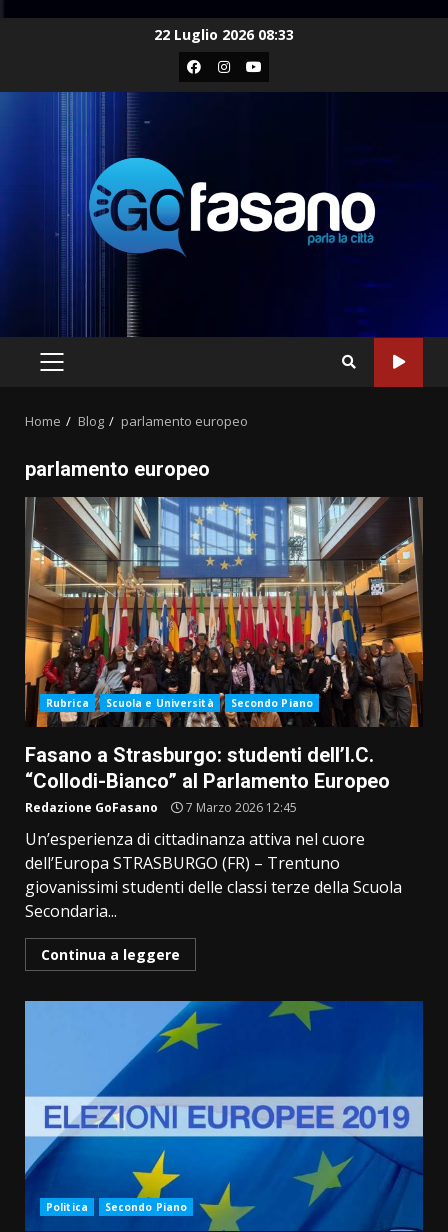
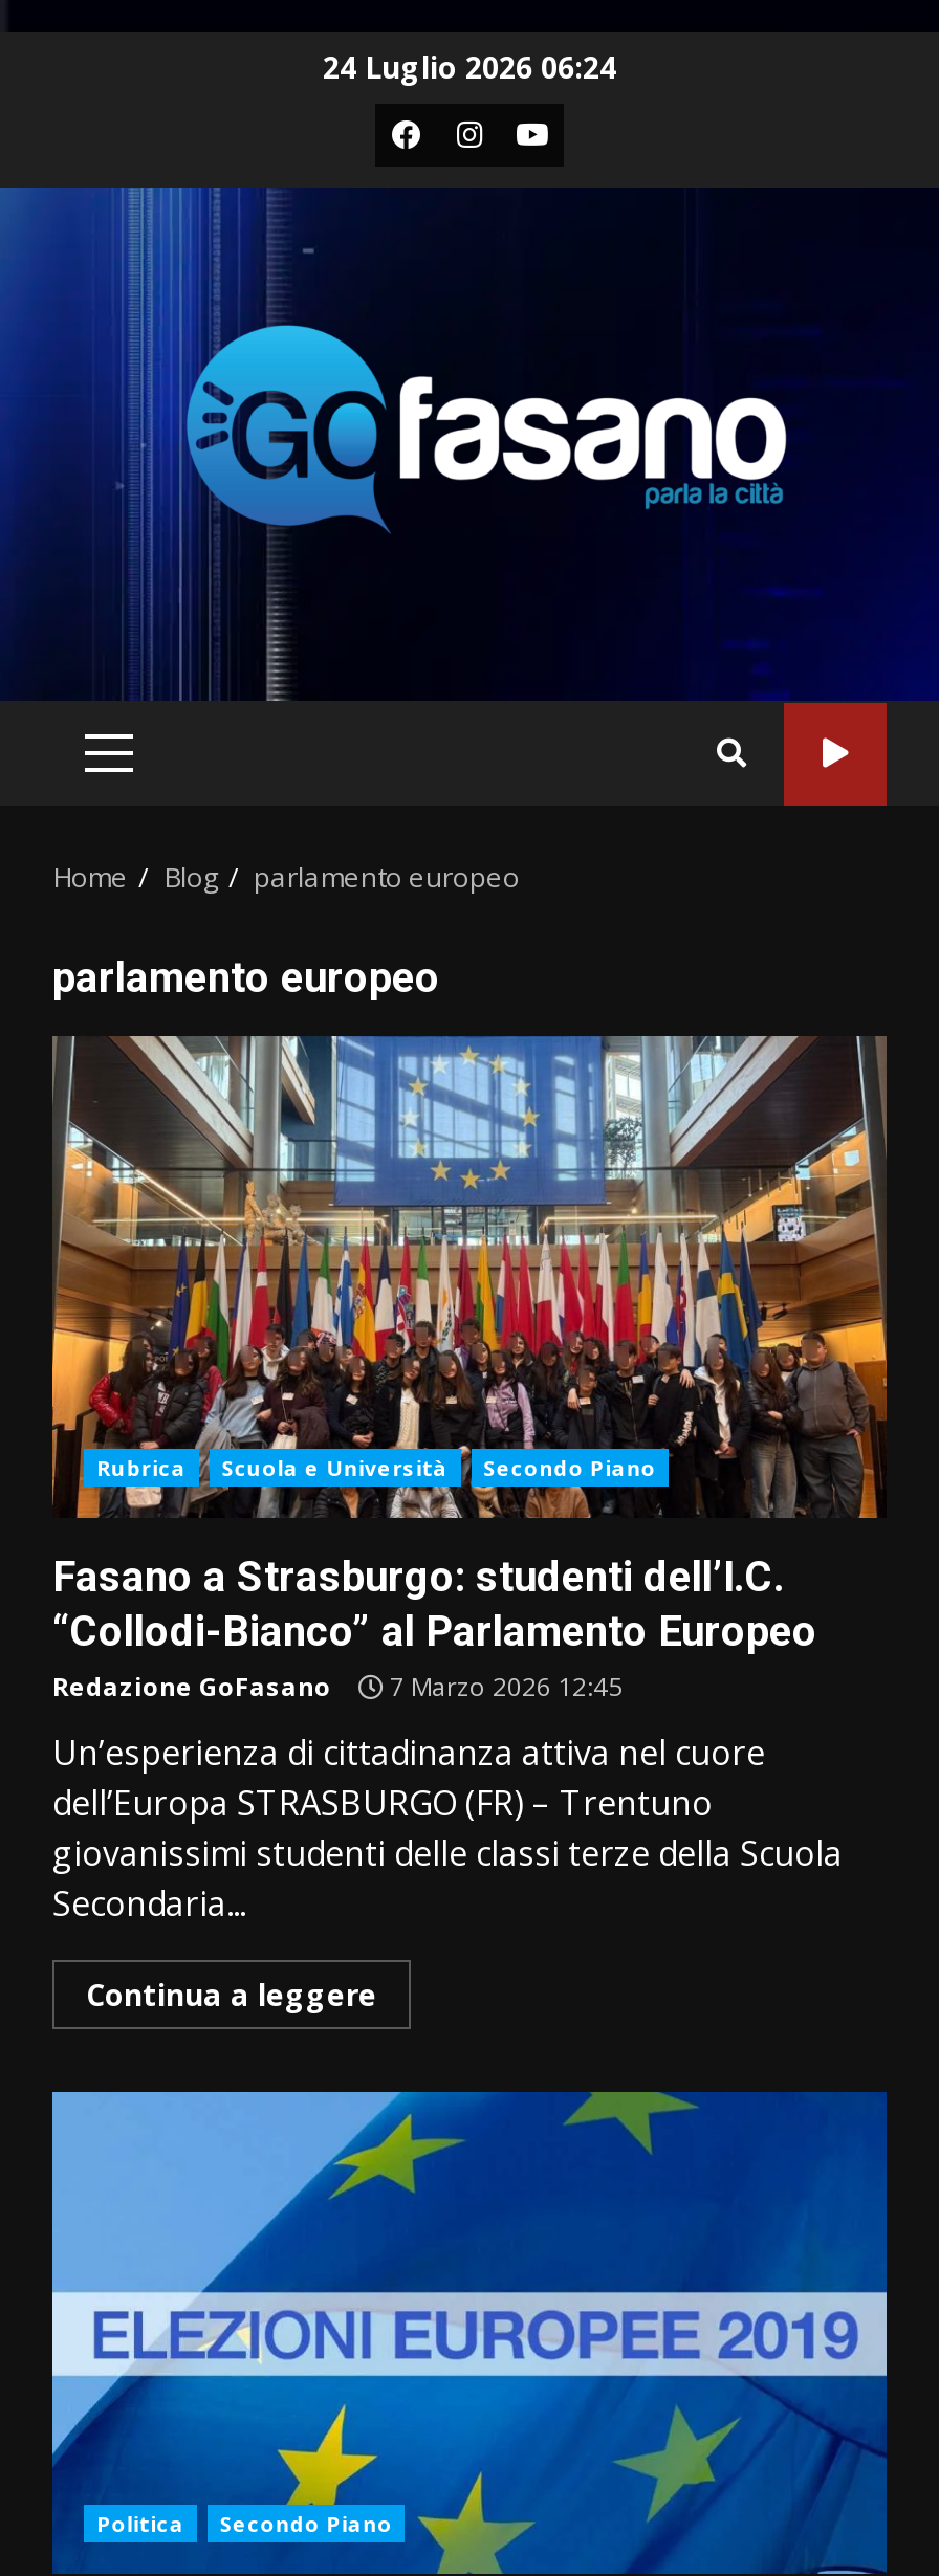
[154,25,294,44] 22 Luglio 2026 08:33 -> [323,47,616,87] 24 Luglio 2026 06:24

